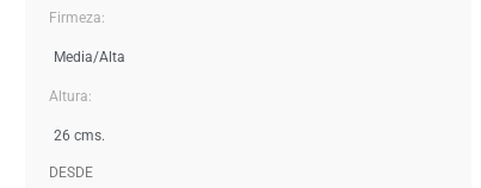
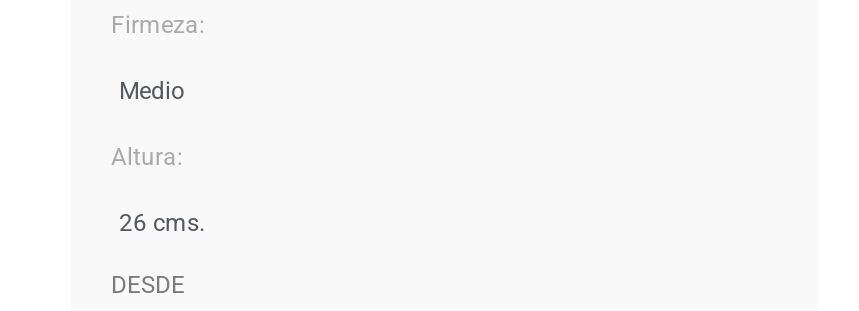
[54,49,125,66] Media/Alta -> [119,77,185,105] Medio

